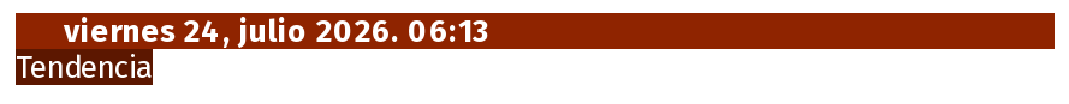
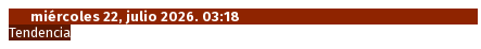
[64,13,489,49] viernes 24, julio 2026. 06:13 -> [30,9,240,24] miércoles 22, julio 2026. 03:18

